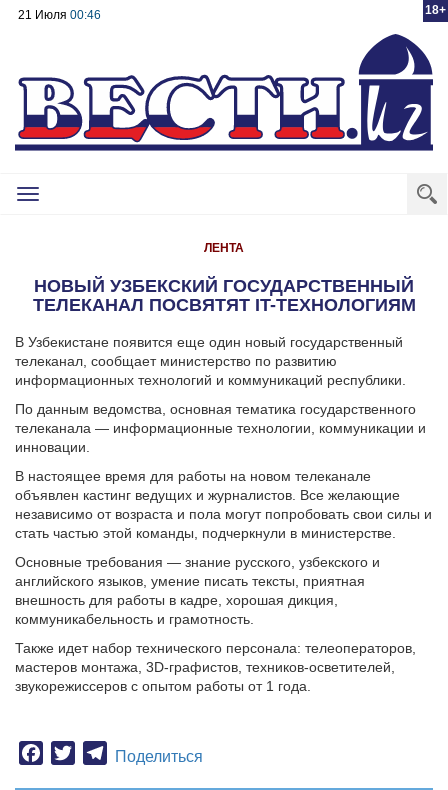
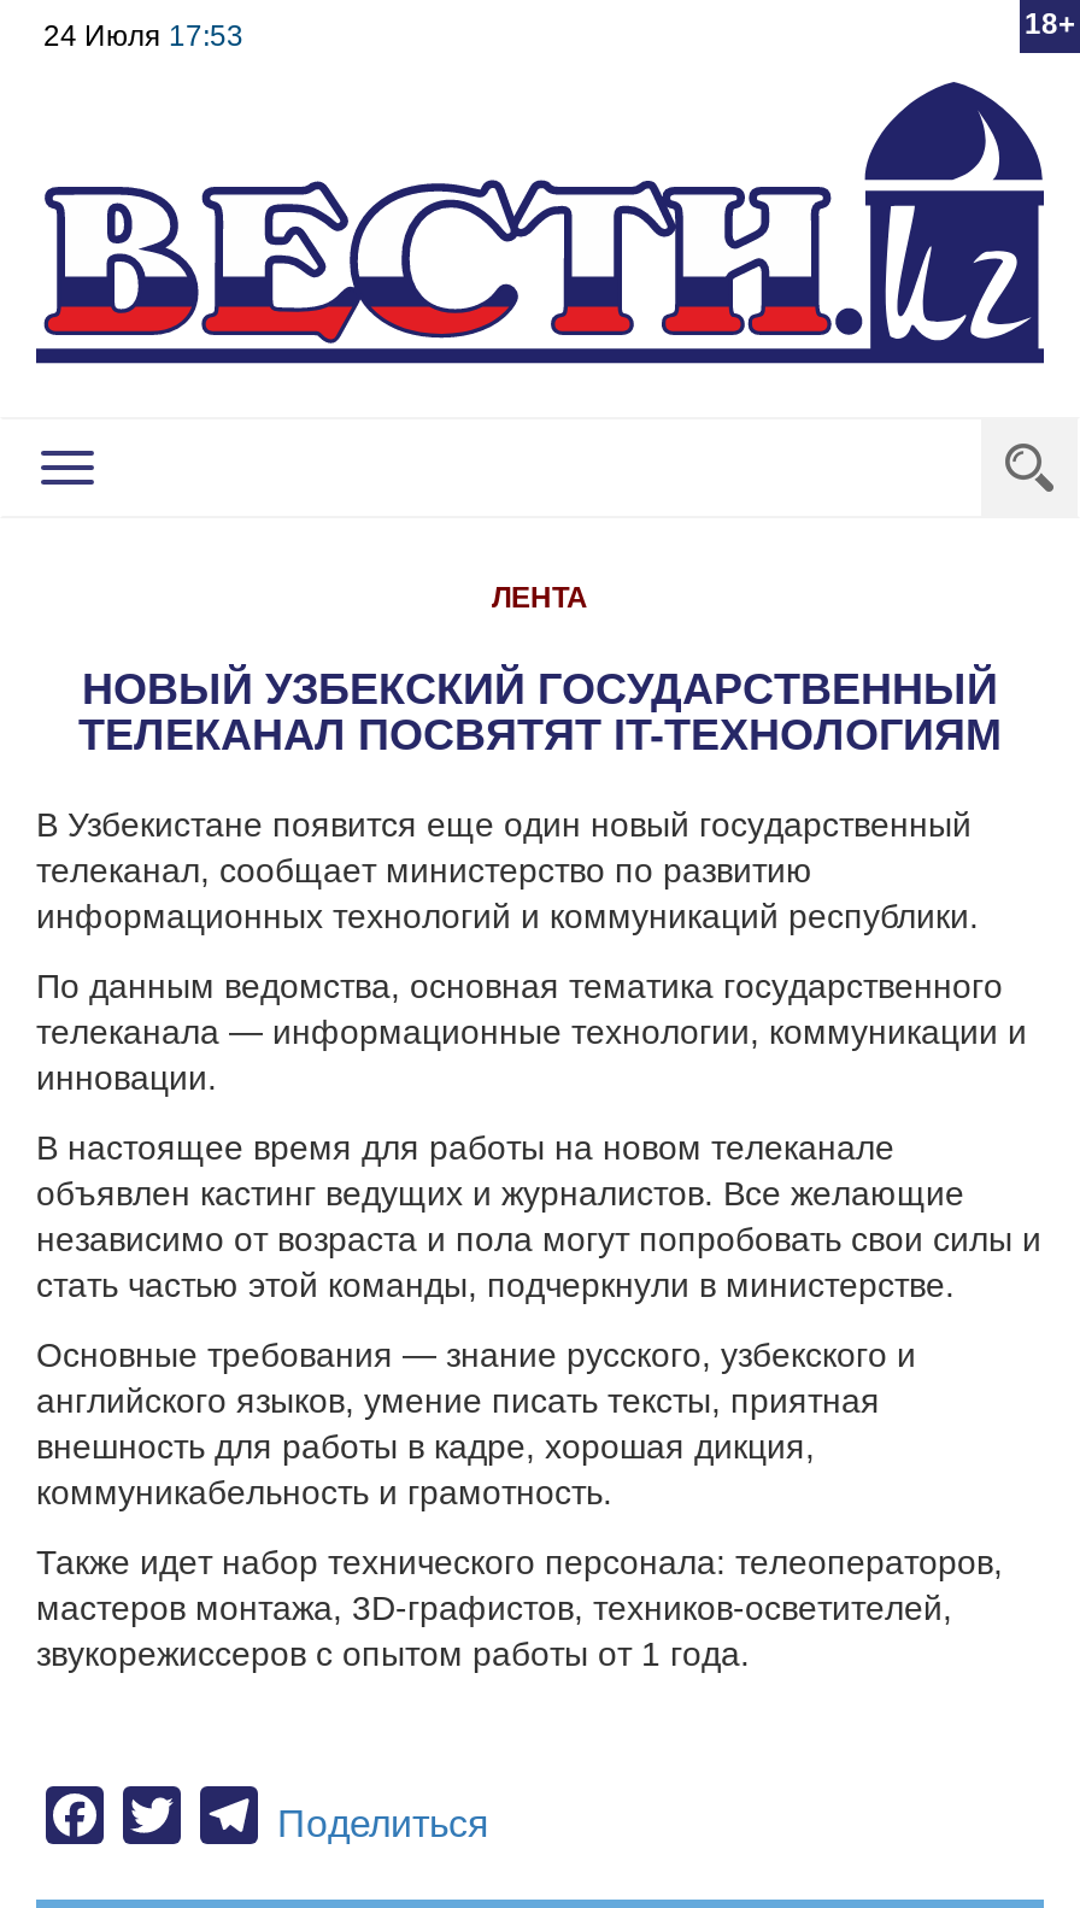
[18,8,101,22] 21 Июля 00:46 -> [43,19,243,53] 24 Июля 17:53

